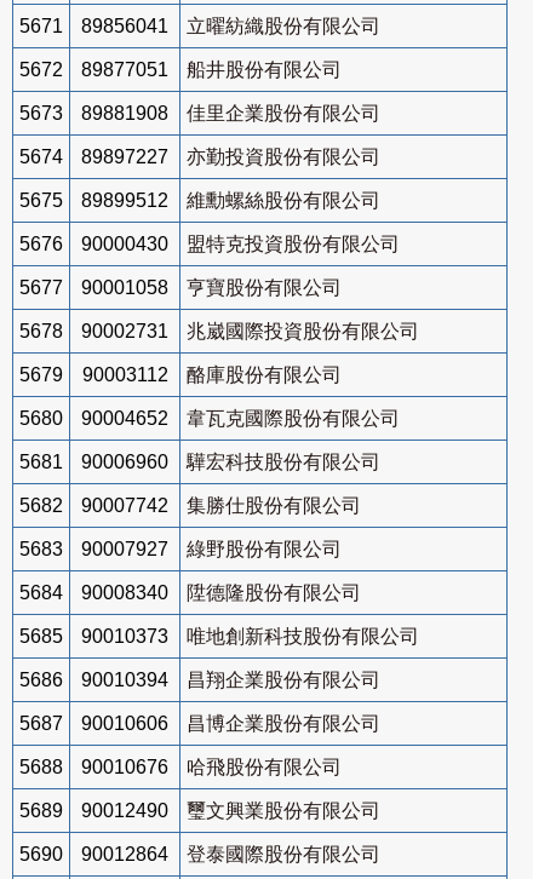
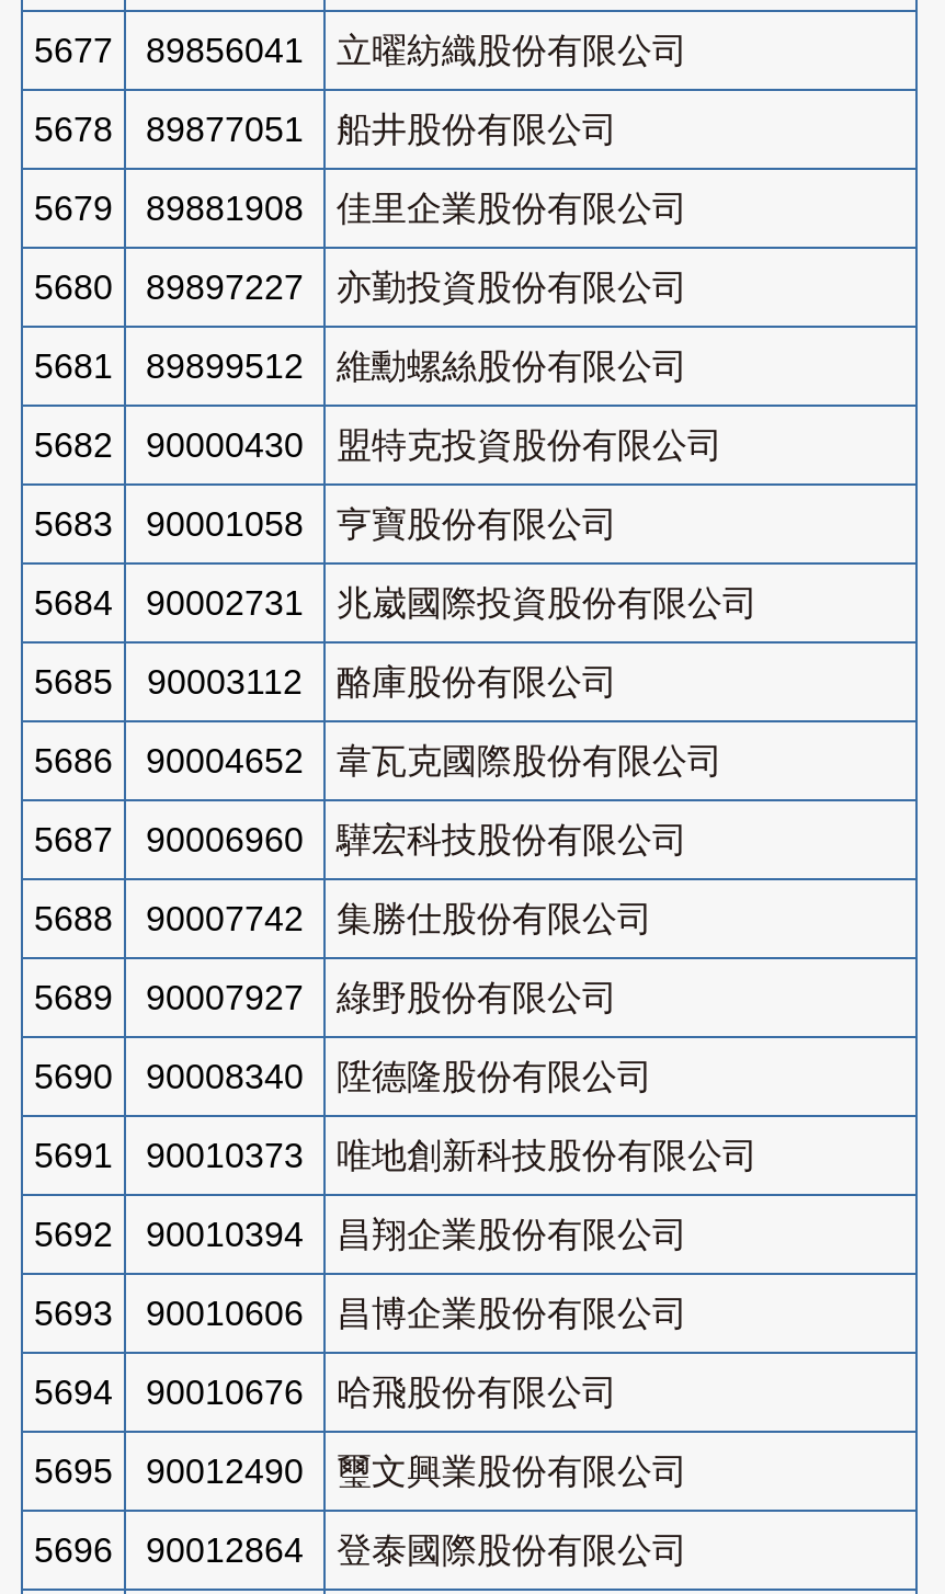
[19,16,380,36] 5671 89856041 立曜紡織股份有限公司 -> [34,32,687,69] 5677 89856041 立曜紡織股份有限公司
[19,59,342,80] 5672 89877051 船井股份有限公司 -> [34,111,617,148] 5678 89877051 船井股份有限公司
[19,103,380,123] 5673 89881908 佳里企業股份有限公司 -> [34,189,687,227] 5679 89881908 佳里企業股份有限公司
[19,146,380,167] 5674 89897227 亦勤投資股份有限公司 -> [34,268,687,306] 5680 89897227 亦勤投資股份有限公司
[19,190,380,211] 5675 89899512 維勳螺絲股份有限公司 -> [34,347,687,385] 5681 89899512 維勳螺絲股份有限公司
[19,234,400,254] 5676 90000430 盟特克投資股份有限公司 -> [34,426,722,464] 5682 90000430 盟特克投資股份有限公司
[19,277,342,298] 5677 90001058 亨寶股份有限公司 -> [34,505,617,542] 5683 90001058 亨寶股份有限公司
[19,321,419,341] 5678 90002731 兆崴國際投資股份有限公司 -> [34,584,758,621] 5684 90002731 兆崴國際投資股份有限公司
[19,364,342,385] 5679 90003112 酪庫股份有限公司 -> [34,663,617,700] 5685 90003112 酪庫股份有限公司
[19,408,400,428] 5680 90004652 韋瓦克國際股份有限公司 -> [34,742,722,779] 5686 90004652 韋瓦克國際股份有限公司
[19,451,380,472] 5681 90006960 驊宏科技股份有限公司 -> [34,821,687,858] 5687 90006960 驊宏科技股份有限公司
[19,495,361,516] 5682 90007742 集勝仕股份有限公司 -> [34,900,652,937] 5688 90007742 集勝仕股份有限公司
[19,539,342,559] 5683 90007927 綠野股份有限公司 -> [34,979,617,1016] 5689 90007927 綠野股份有限公司
[19,582,361,603] 5684 90008340 陞德隆股份有限公司 -> [34,1058,652,1095] 5690 90008340 陞德隆股份有限公司
[19,626,419,646] 5685 90010373 唯地創新科技股份有限公司 -> [34,1137,758,1174] 5691 90010373 唯地創新科技股份有限公司
[19,669,380,690] 5686 90010394 昌翔企業股份有限公司 -> [34,1216,687,1253] 5692 90010394 昌翔企業股份有限公司
[19,713,380,734] 5687 90010606 昌博企業股份有限公司 -> [34,1294,687,1332] 5693 90010606 昌博企業股份有限公司
[19,757,342,777] 5688 90010676 哈飛股份有限公司 -> [34,1373,617,1411] 5694 90010676 哈飛股份有限公司
[19,800,380,821] 5689 90012490 璽文興業股份有限公司 -> [34,1452,687,1490] 5695 90012490 璽文興業股份有限公司
[19,844,380,864] 5690 90012864 登泰國際股份有限公司 -> [34,1531,687,1569] 5696 90012864 登泰國際股份有限公司

